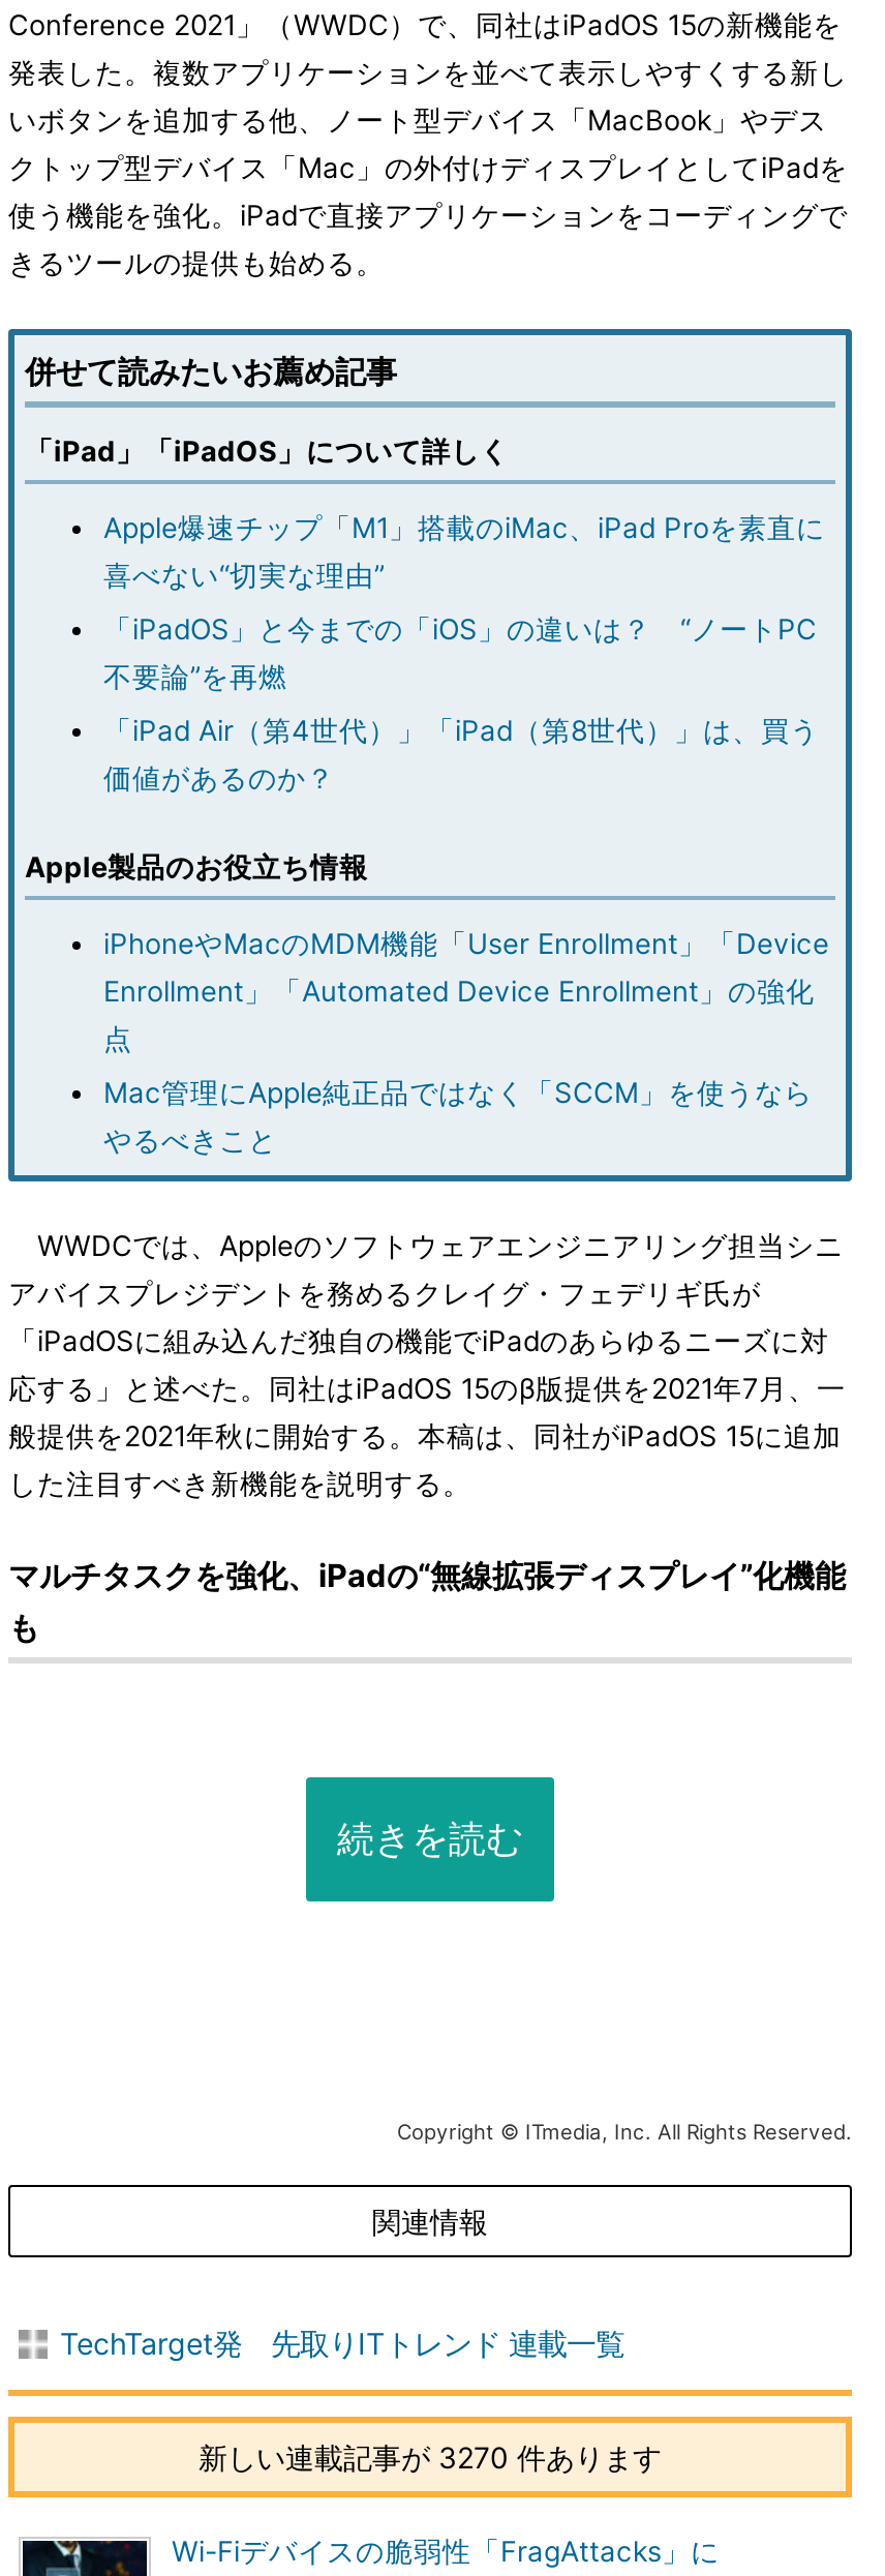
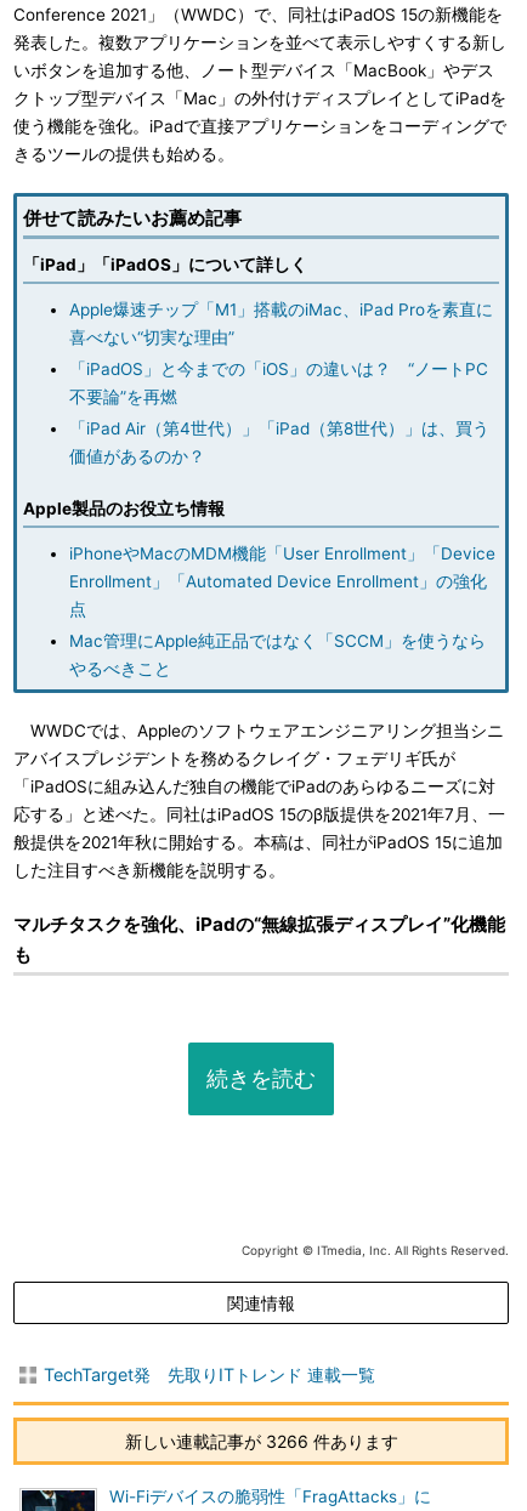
[199,2439,662,2475] 新しい連載記事が 3270 件あります -> [124,1431,398,1452] 新しい連載記事が 3266 件あります

